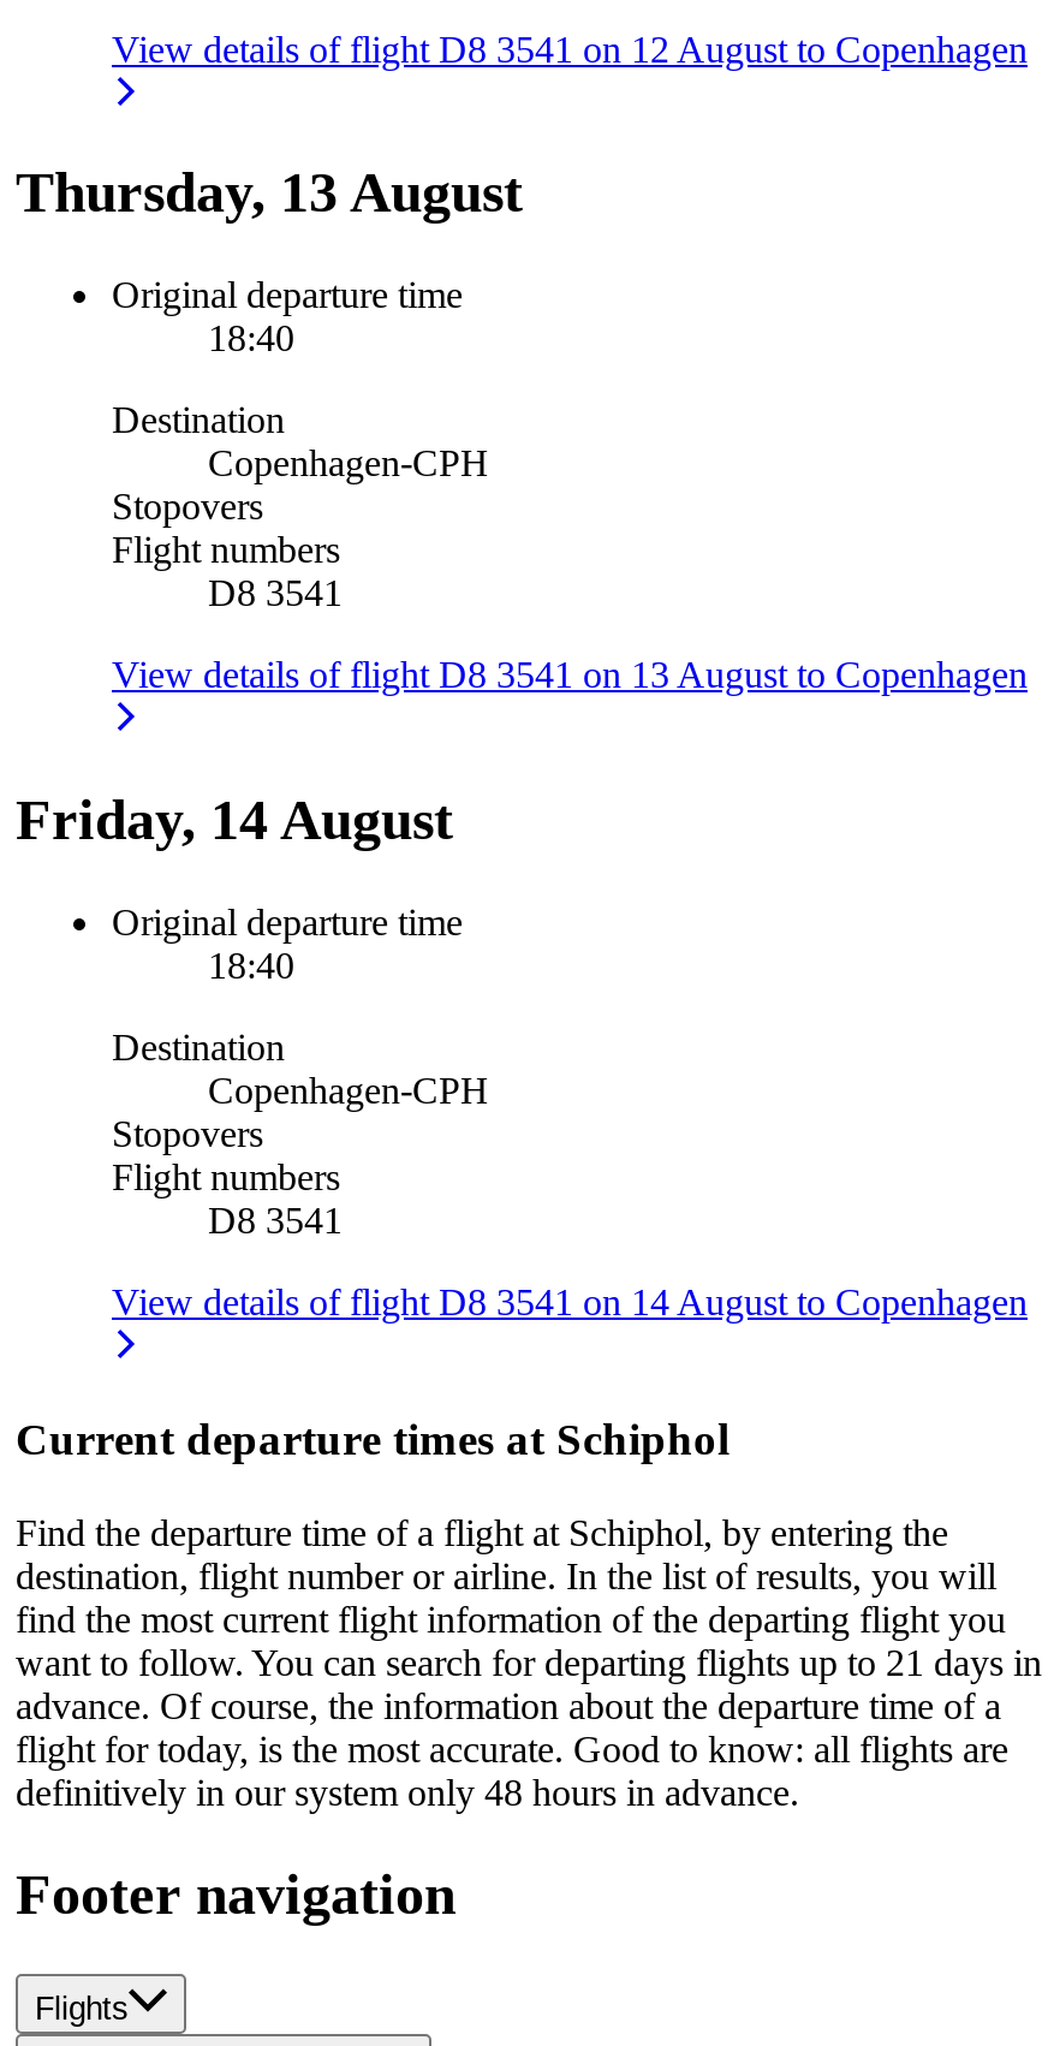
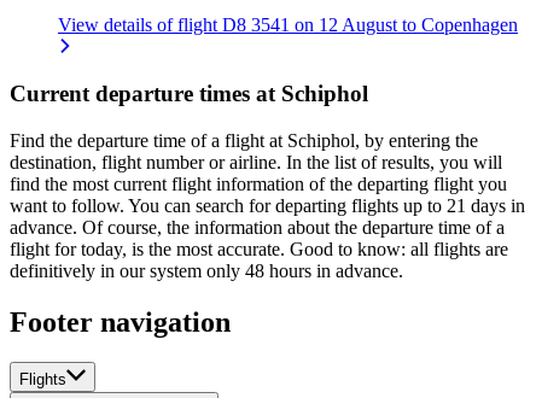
[16,163,1028,1323] Thursday, 13 August | Original departure time | 18:40 | Destination | Copenhagen-CPH | Stopovers | Flight numbers | D8 3541 | View details of flight D8 3541 on 13 August to Copenhagen | Friday, 14 August | Original departure time | 18:40 | Destination | Copenhagen-CPH | Stopovers | Flight numbers | D8 3541 | View details of flight D8 3541 on 14 August to Copenhagen -> none

